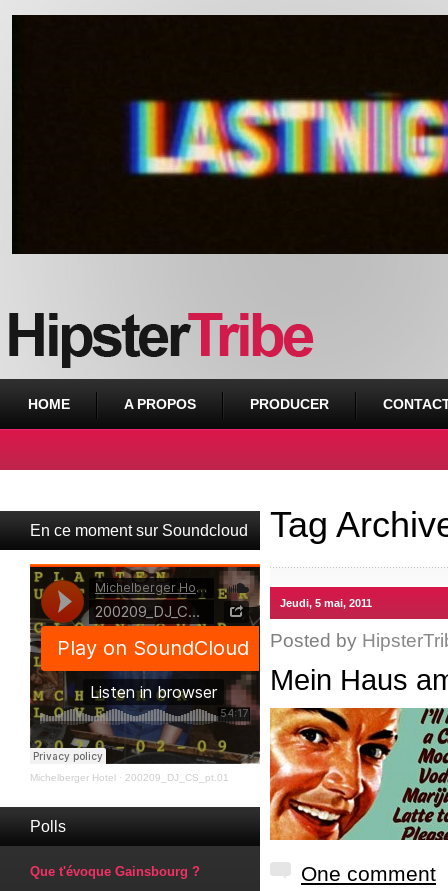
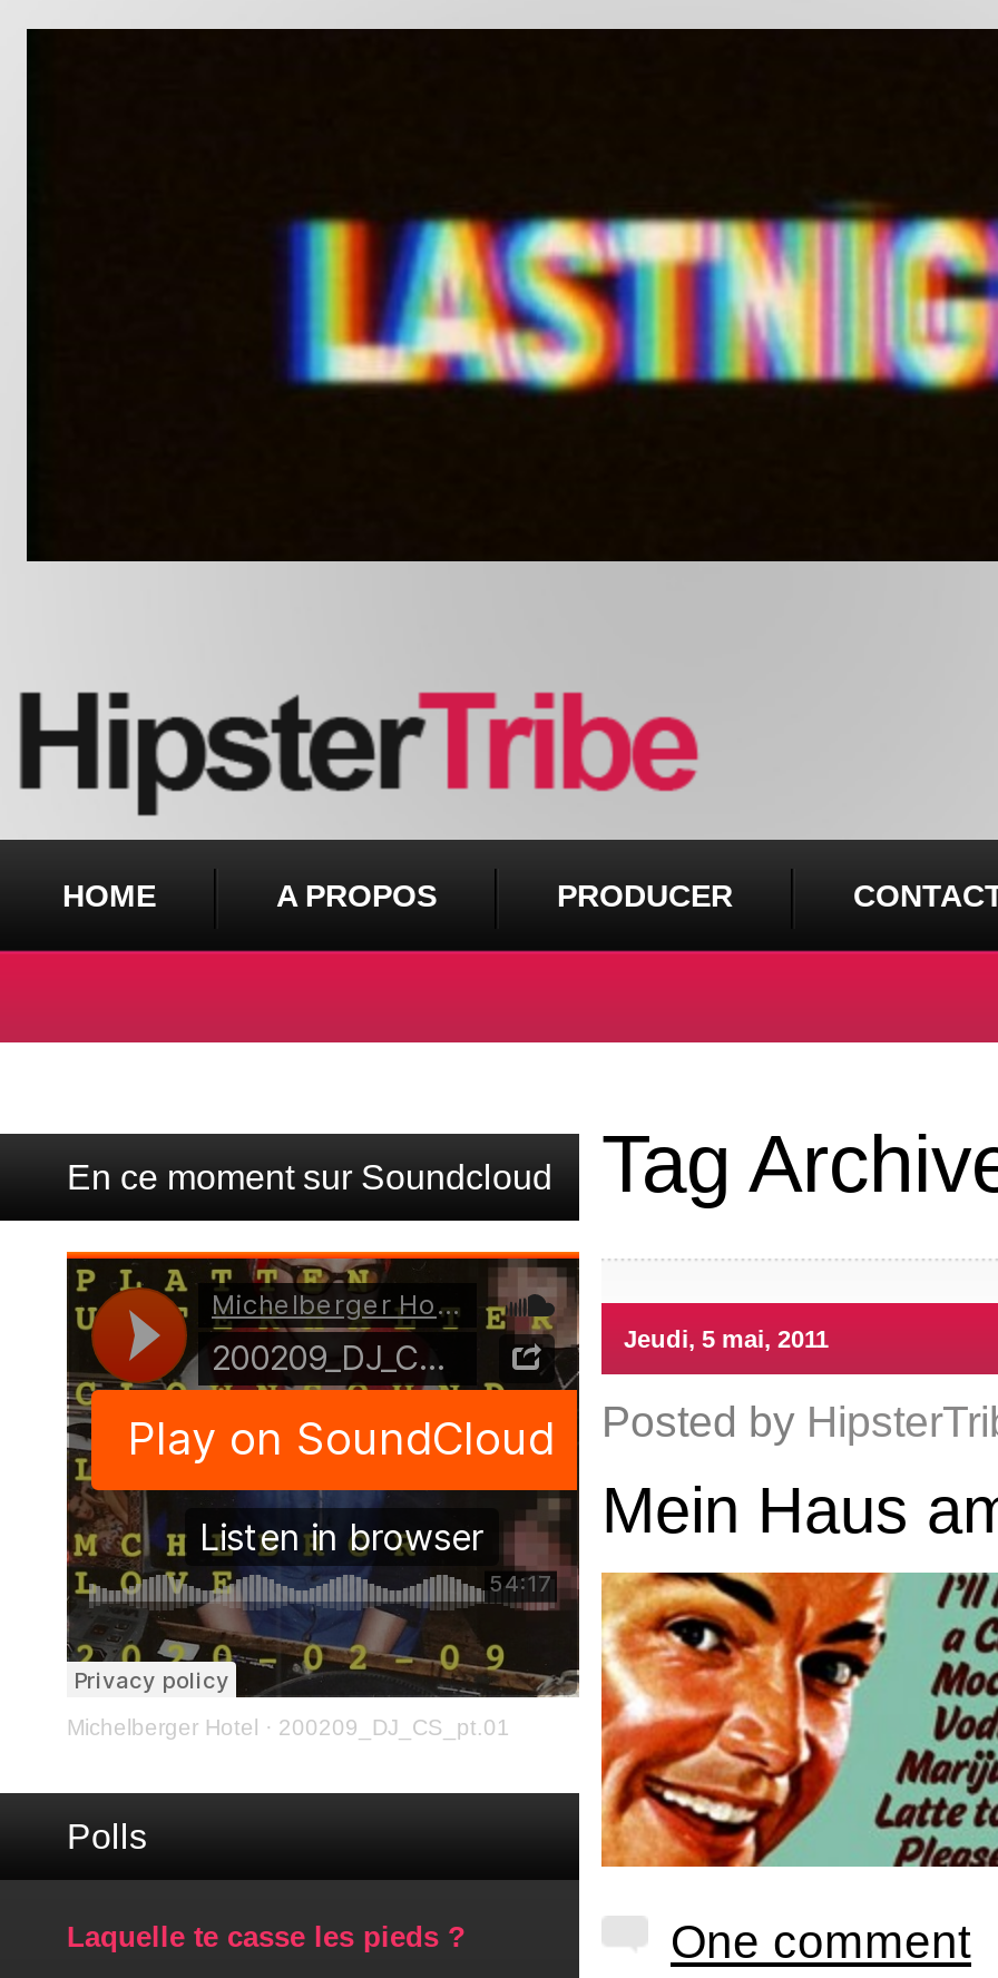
[30,864,200,879] Que t'évoque Gainsbourg ? -> [67,1920,466,1953] Laquelle te casse les pieds ?

